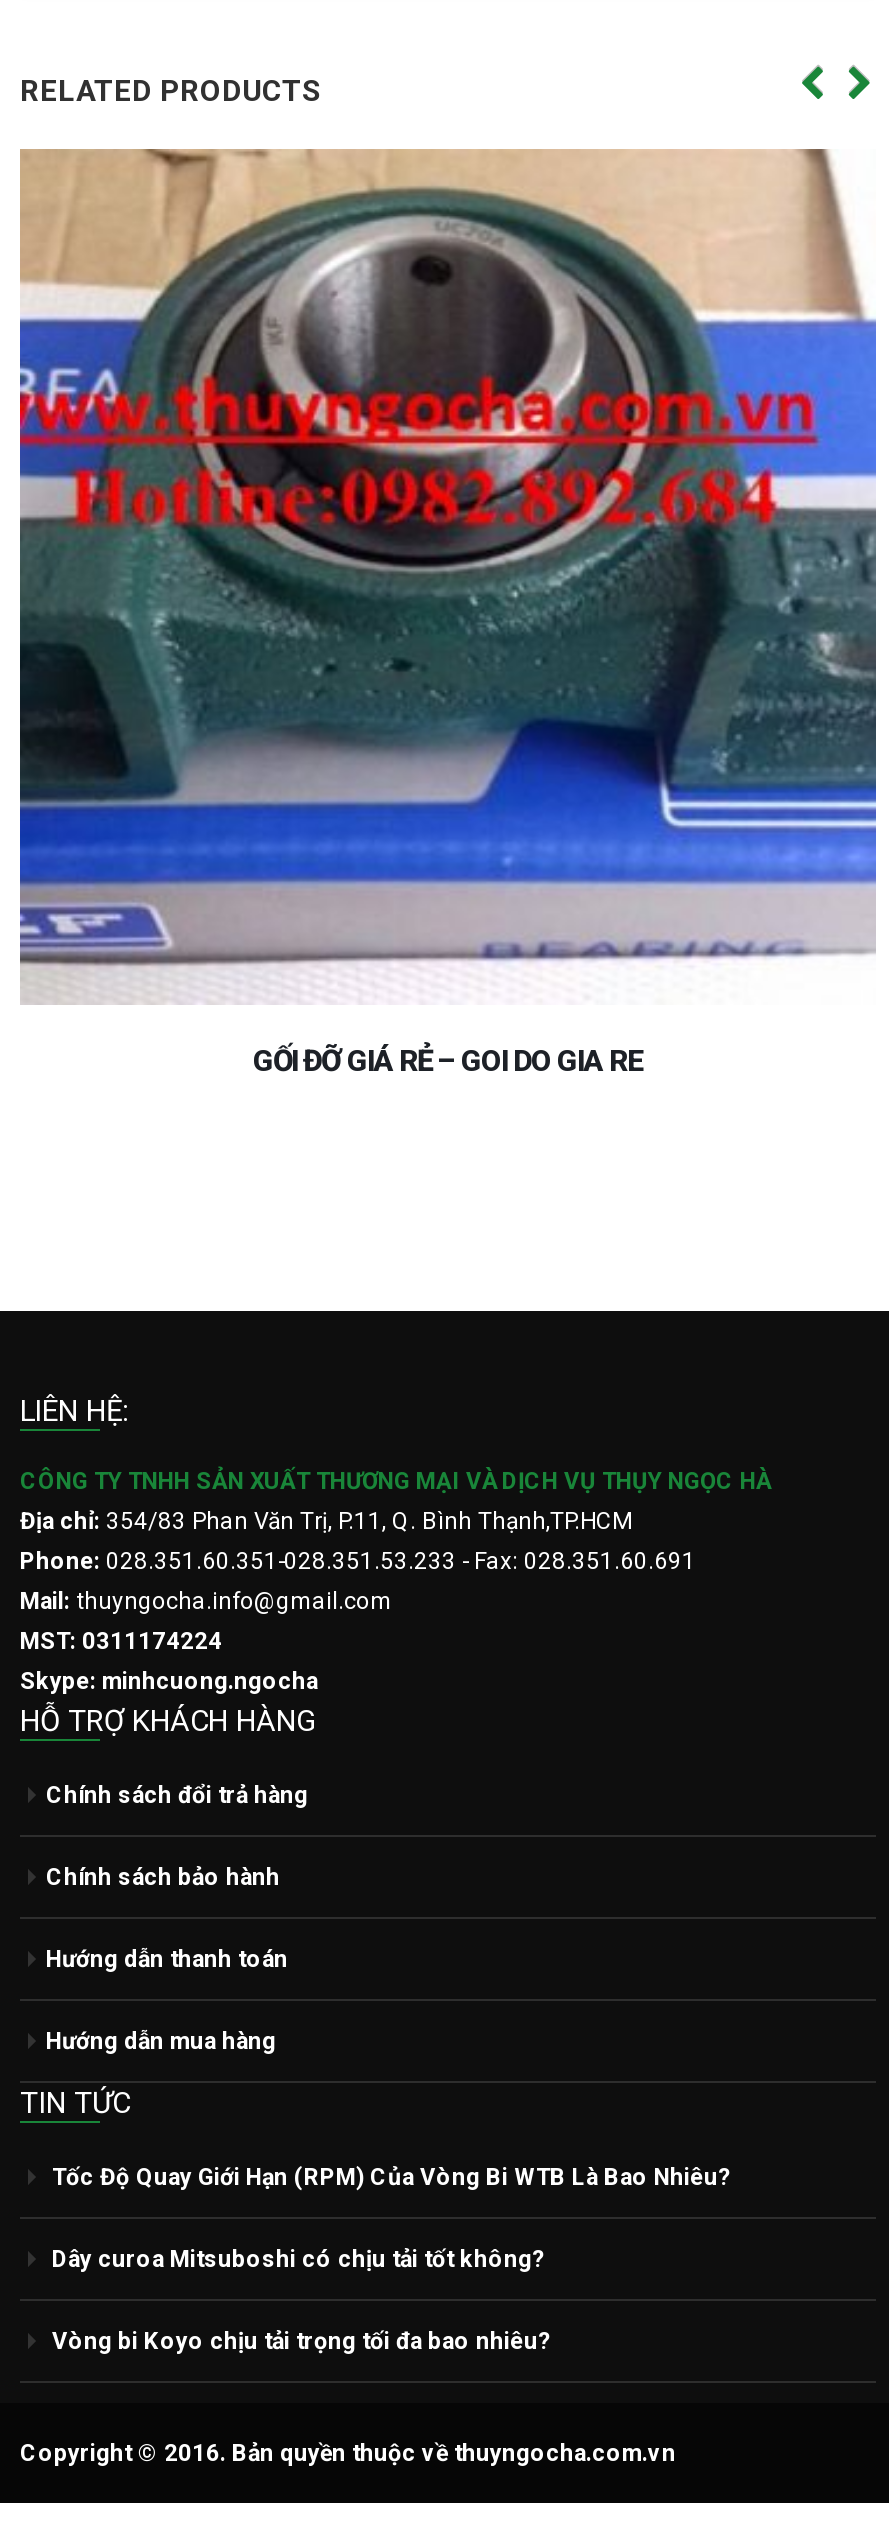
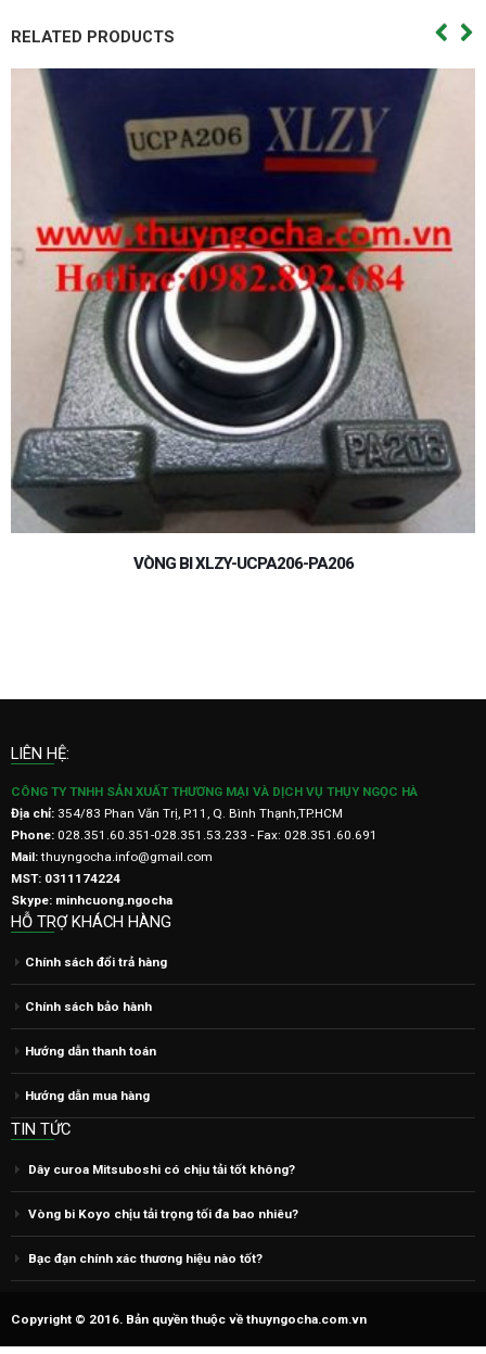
[18,147,878,1079] [image] | GỐI ĐỠ GIÁ RẺ – GOI DO GIA RE -> [10,67,475,574] [image] | VÒNG BI XLZY-UCPA206-PA206
[52,2163,730,2191] Tốc Độ Quay Giới Hạn (RPM) Của Vòng Bi WTB Là Bao Nhiêu? -> none
moved [52,2245,550,2355] -> [28,1162,298,1222]: Dây curoa Mitsuboshi có chịu tải tốt không? | Vòng bi Koyo chịu tải trọng tối đa bao nhiêu?
none -> [28,1251,263,1266] Bạc đạn chính xác thương hiệu nào tốt?

